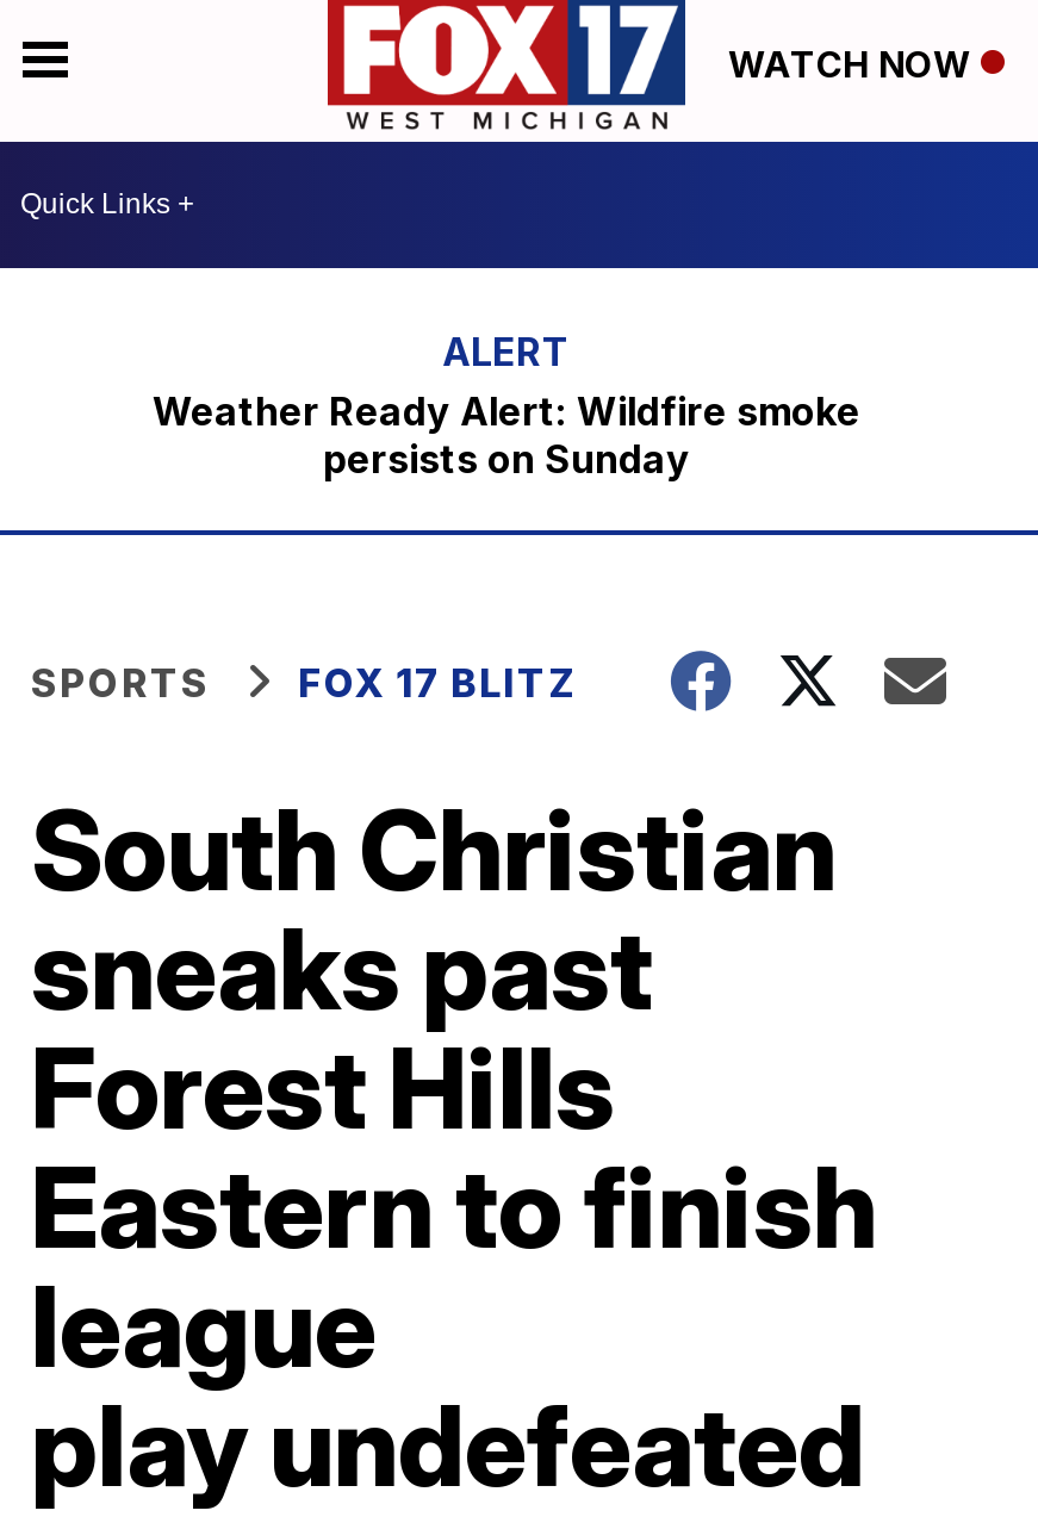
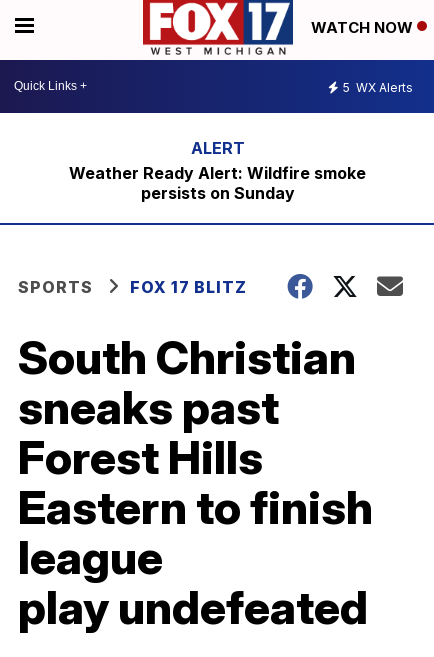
none -> [343,80,413,95] 5 WX Alerts

